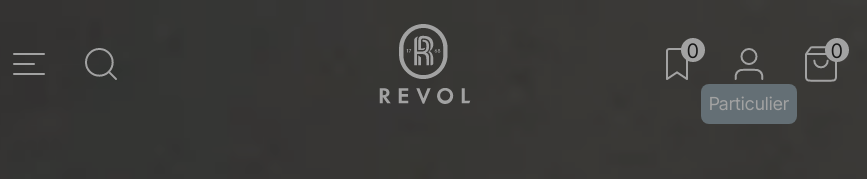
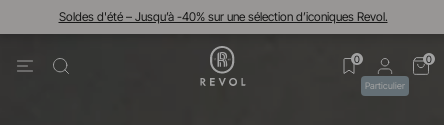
none -> [58,9,387,24] Soldes d'été – Jusqu’à -40% sur une sélection d’iconiques Revol.

